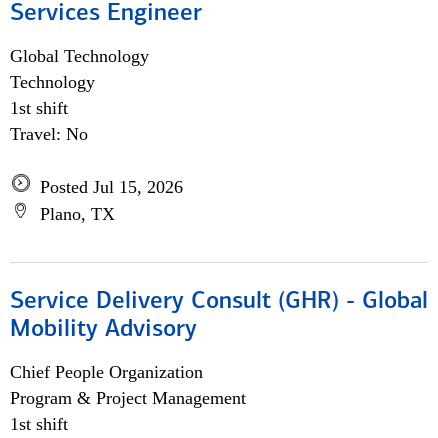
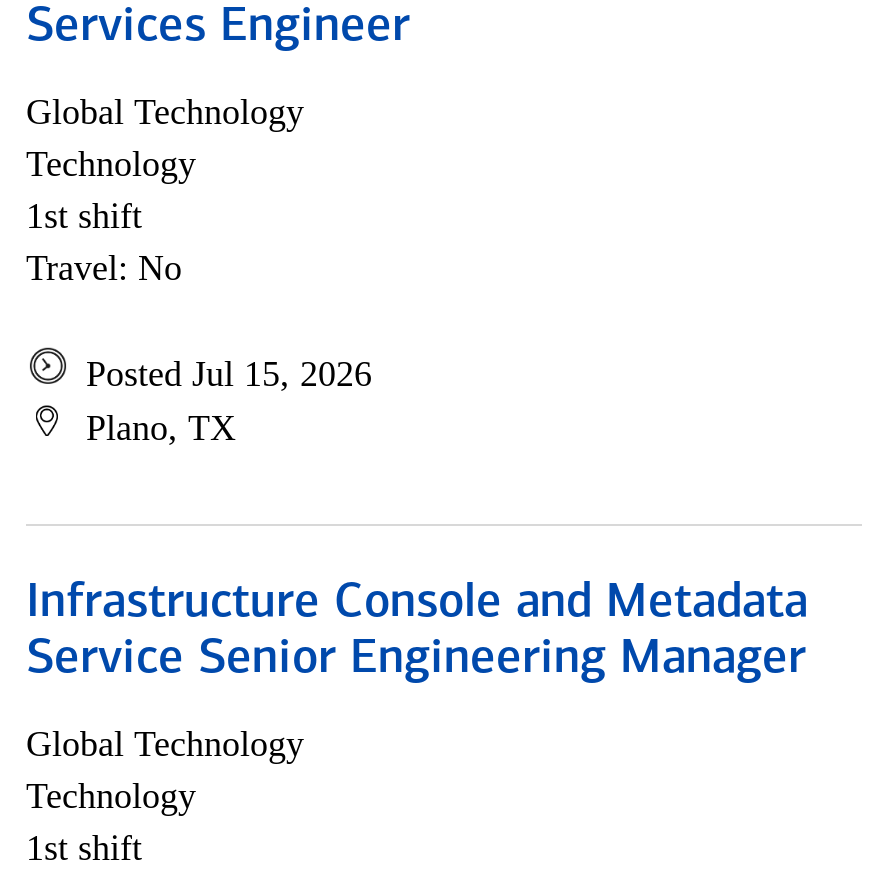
[10,290,428,342] Service Delivery Consult (GHR) - Global | Mobility Advisory -> [26,580,808,684] Infrastructure Console and Metadata | Service Senior Engineering Manager
[10,362,246,408] Chief People Organization | Program & Project Management -> [26,724,304,816] Global Technology | Technology

